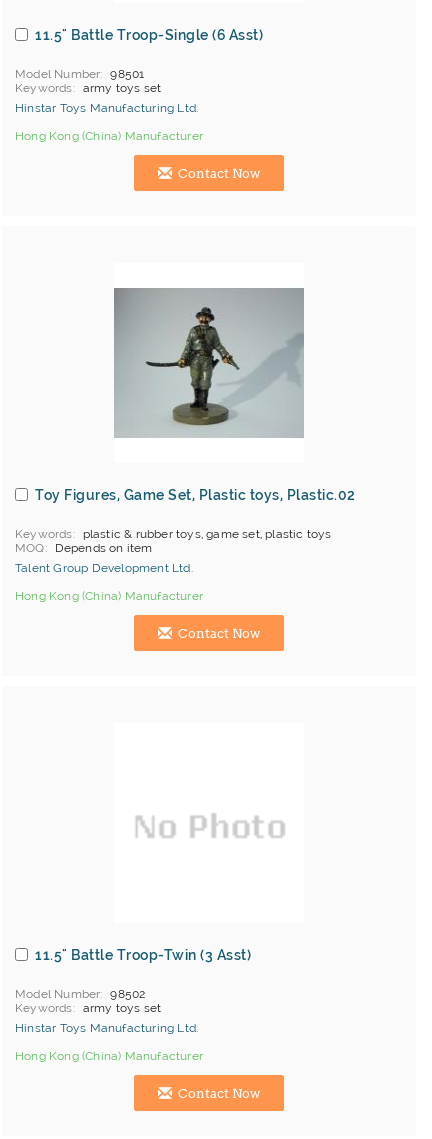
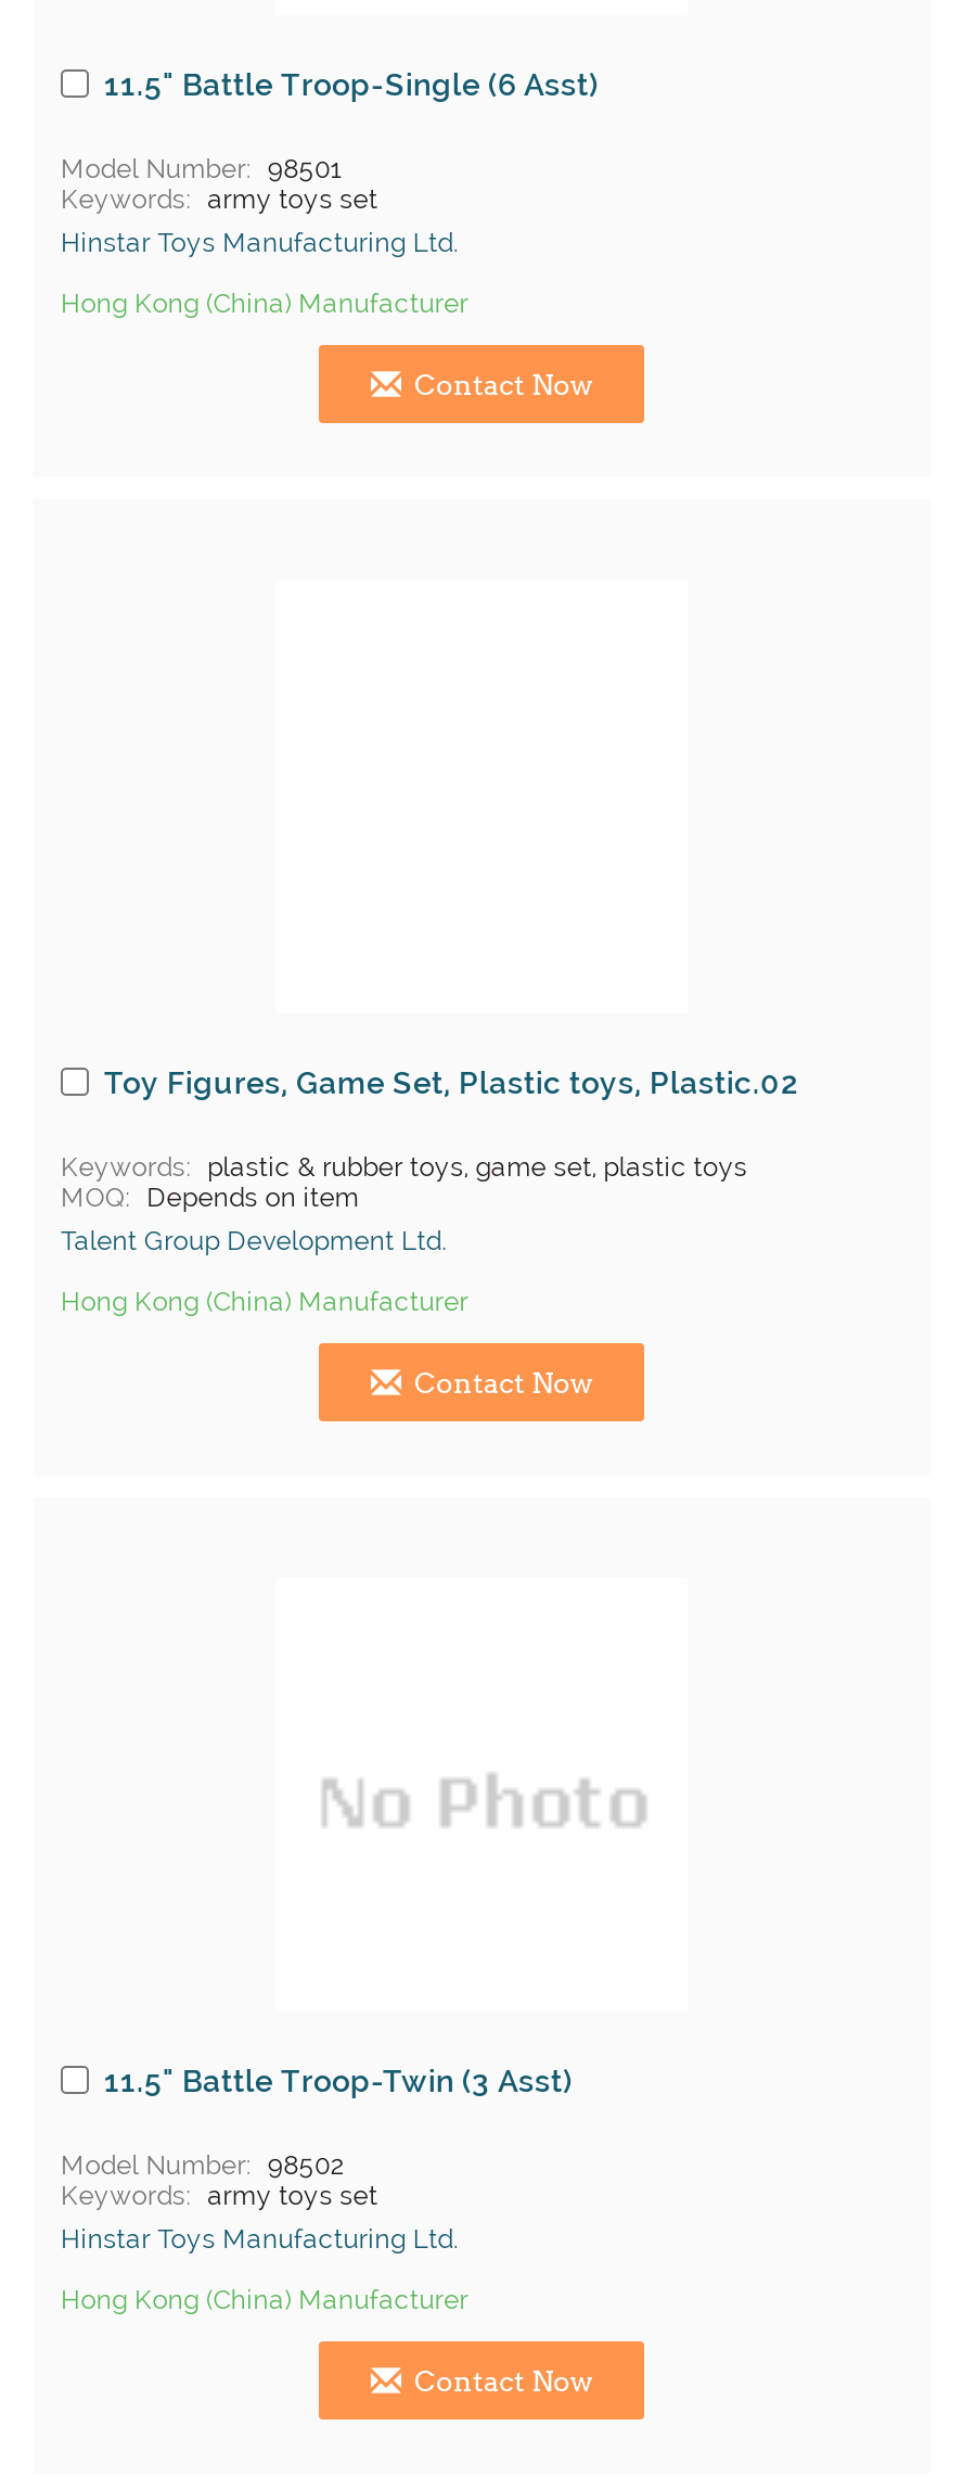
[113,287,305,439] [image] -> none

